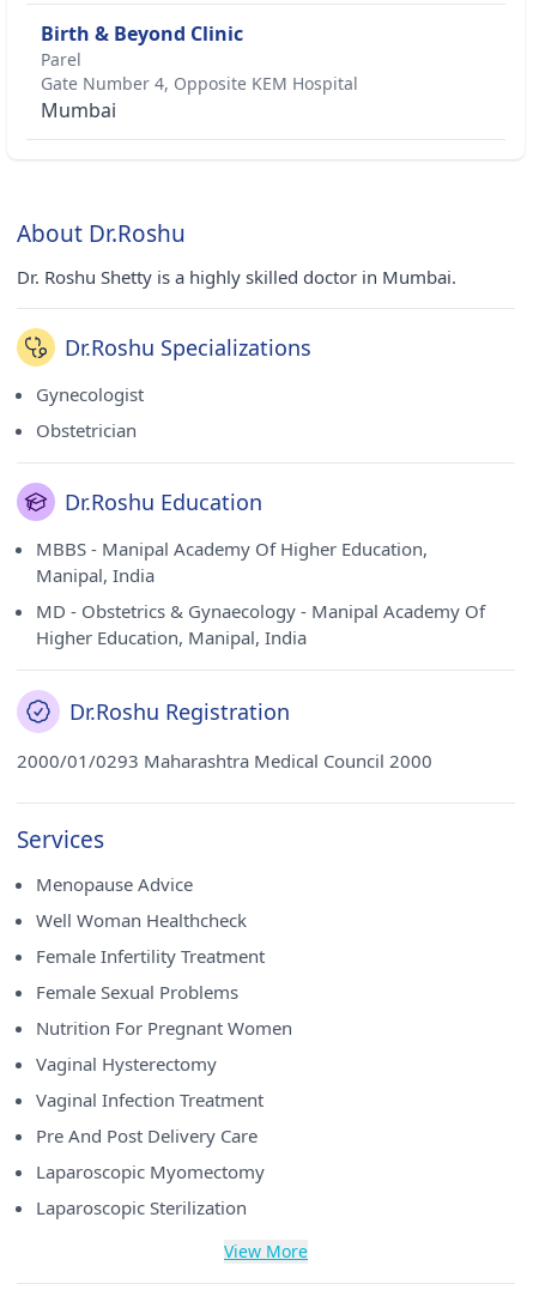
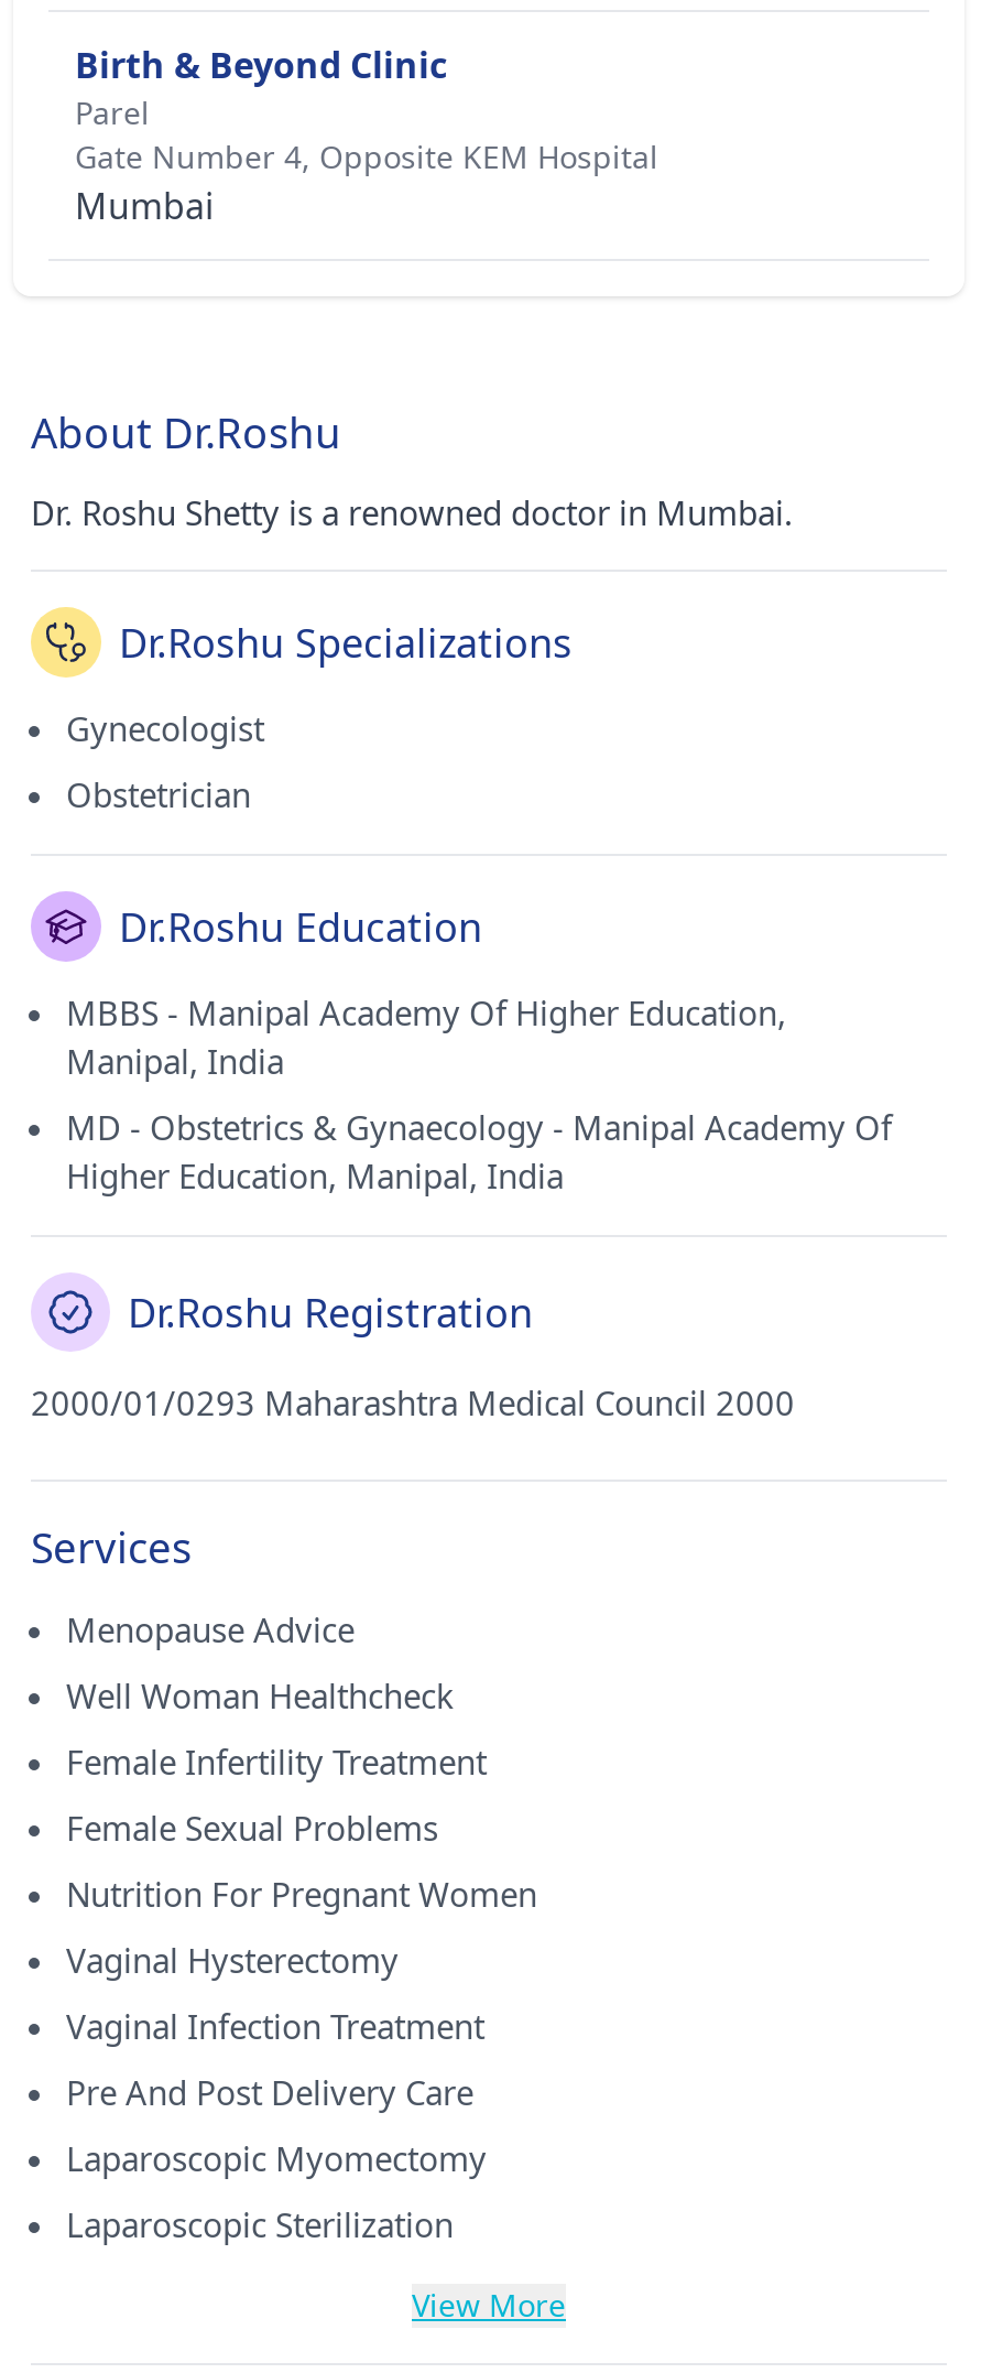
[17,265,456,289] Dr. Roshu Shetty is a highly skilled doctor in Mumbai. -> [31,490,793,534] Dr. Roshu Shetty is a renowned doctor in Mumbai.

